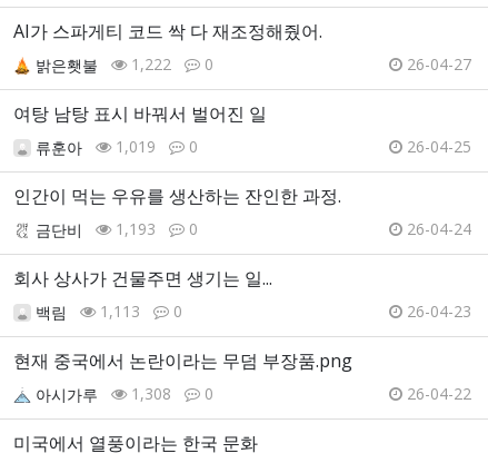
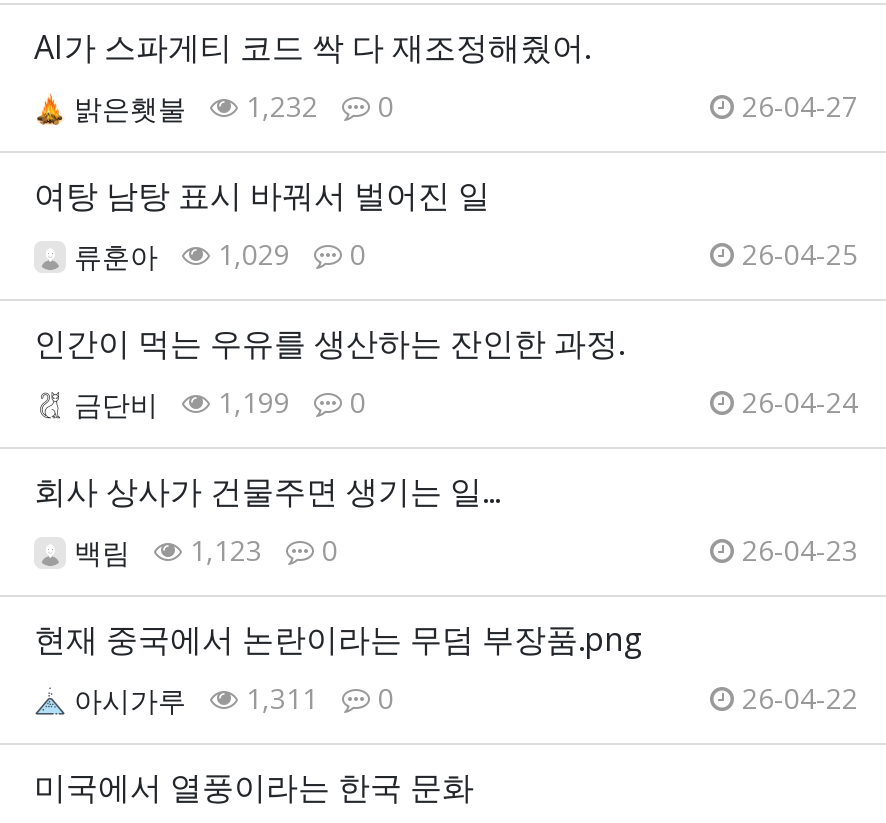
[127,53,171,74] 1,222 -> [238,87,318,125] 1,232
[36,136,198,158] 류훈아 1,019 0 -> [74,235,366,275] 류훈아 1,029 0
[36,218,198,241] 금단비 1,193 0 -> [74,383,366,423] 금단비 1,199 0
[36,300,182,323] 백림 1,113 0 -> [74,531,338,571] 백림 1,123 0
[36,383,213,405] 아시가루 1,308 0 -> [74,679,394,719] 아시가루 1,311 0

